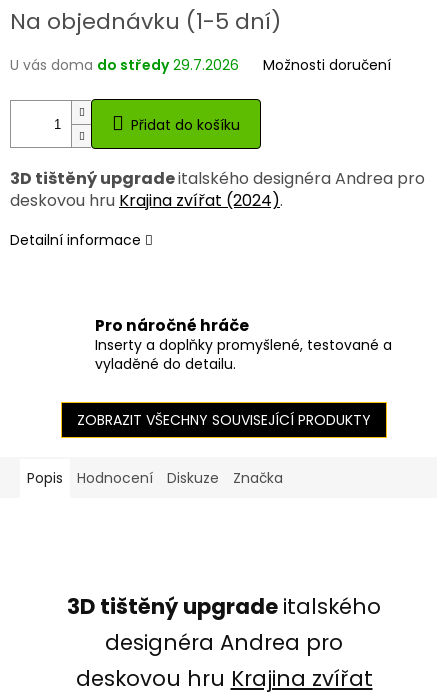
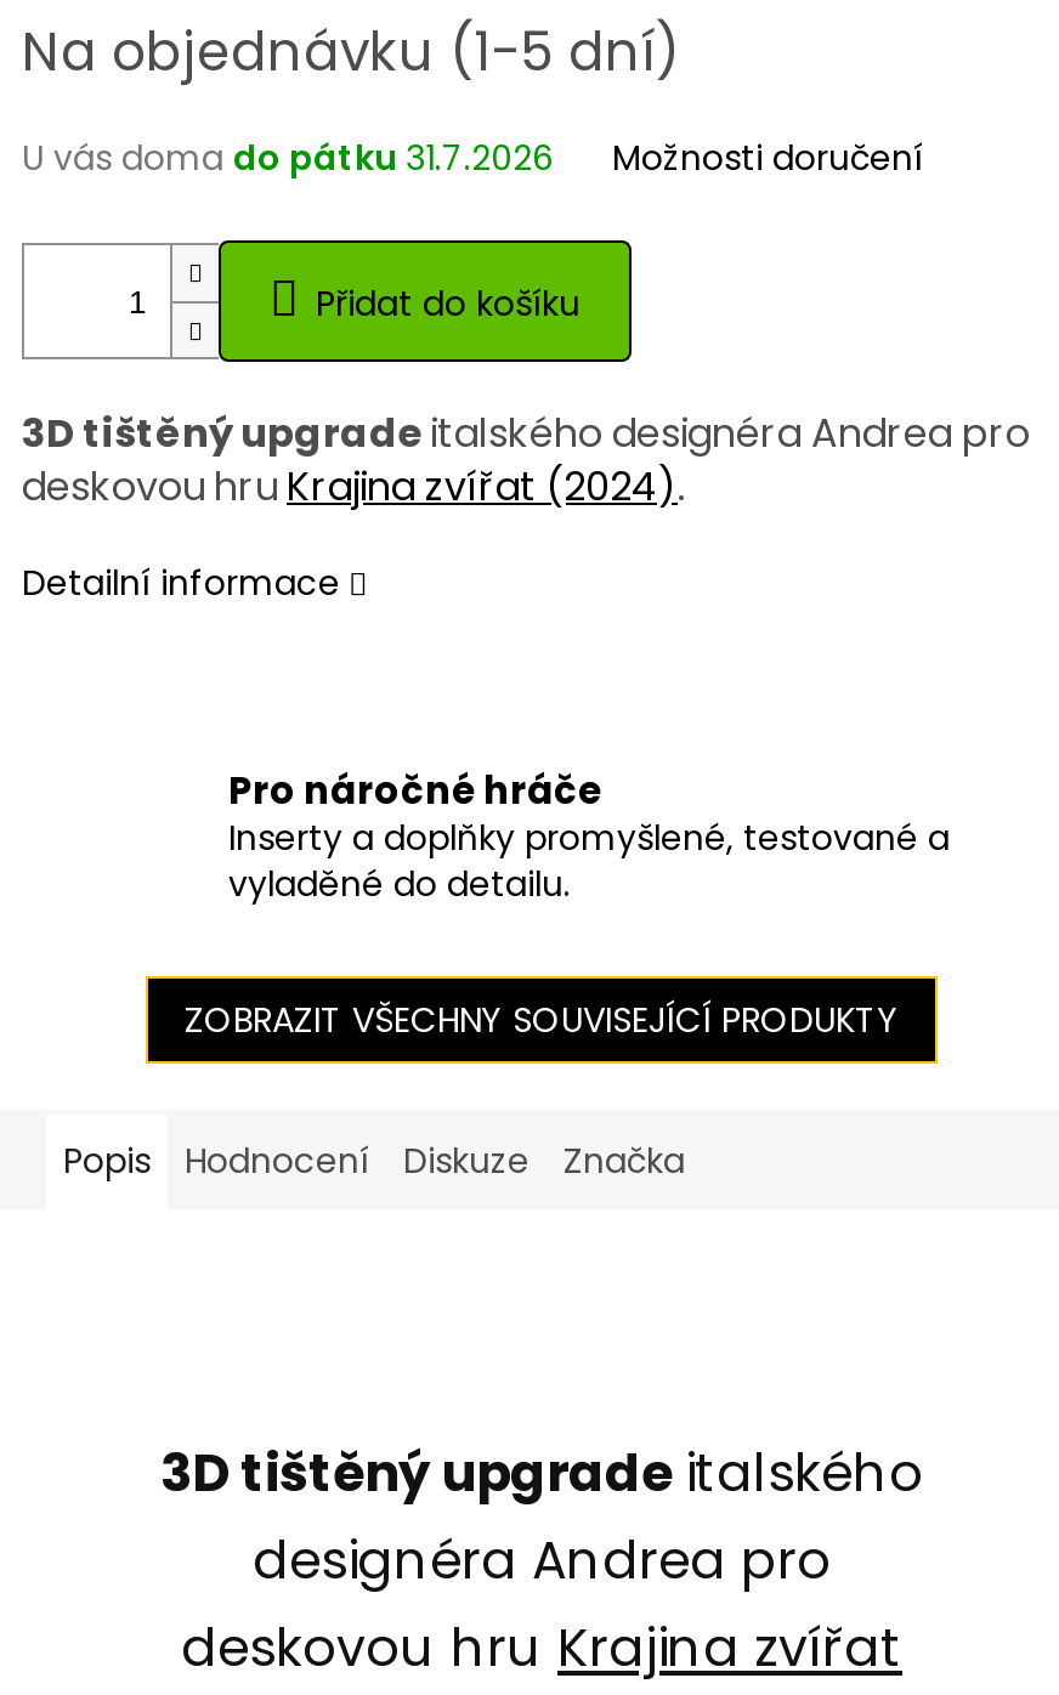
[10,55,239,75] U vás doma do středy 29.7.2026 -> [22,135,554,183] U vás doma do pátku 31.7.2026

